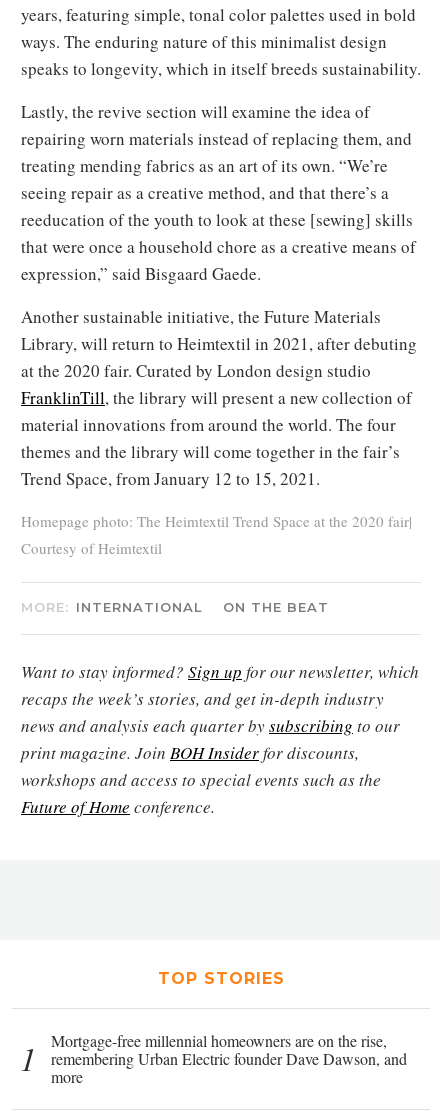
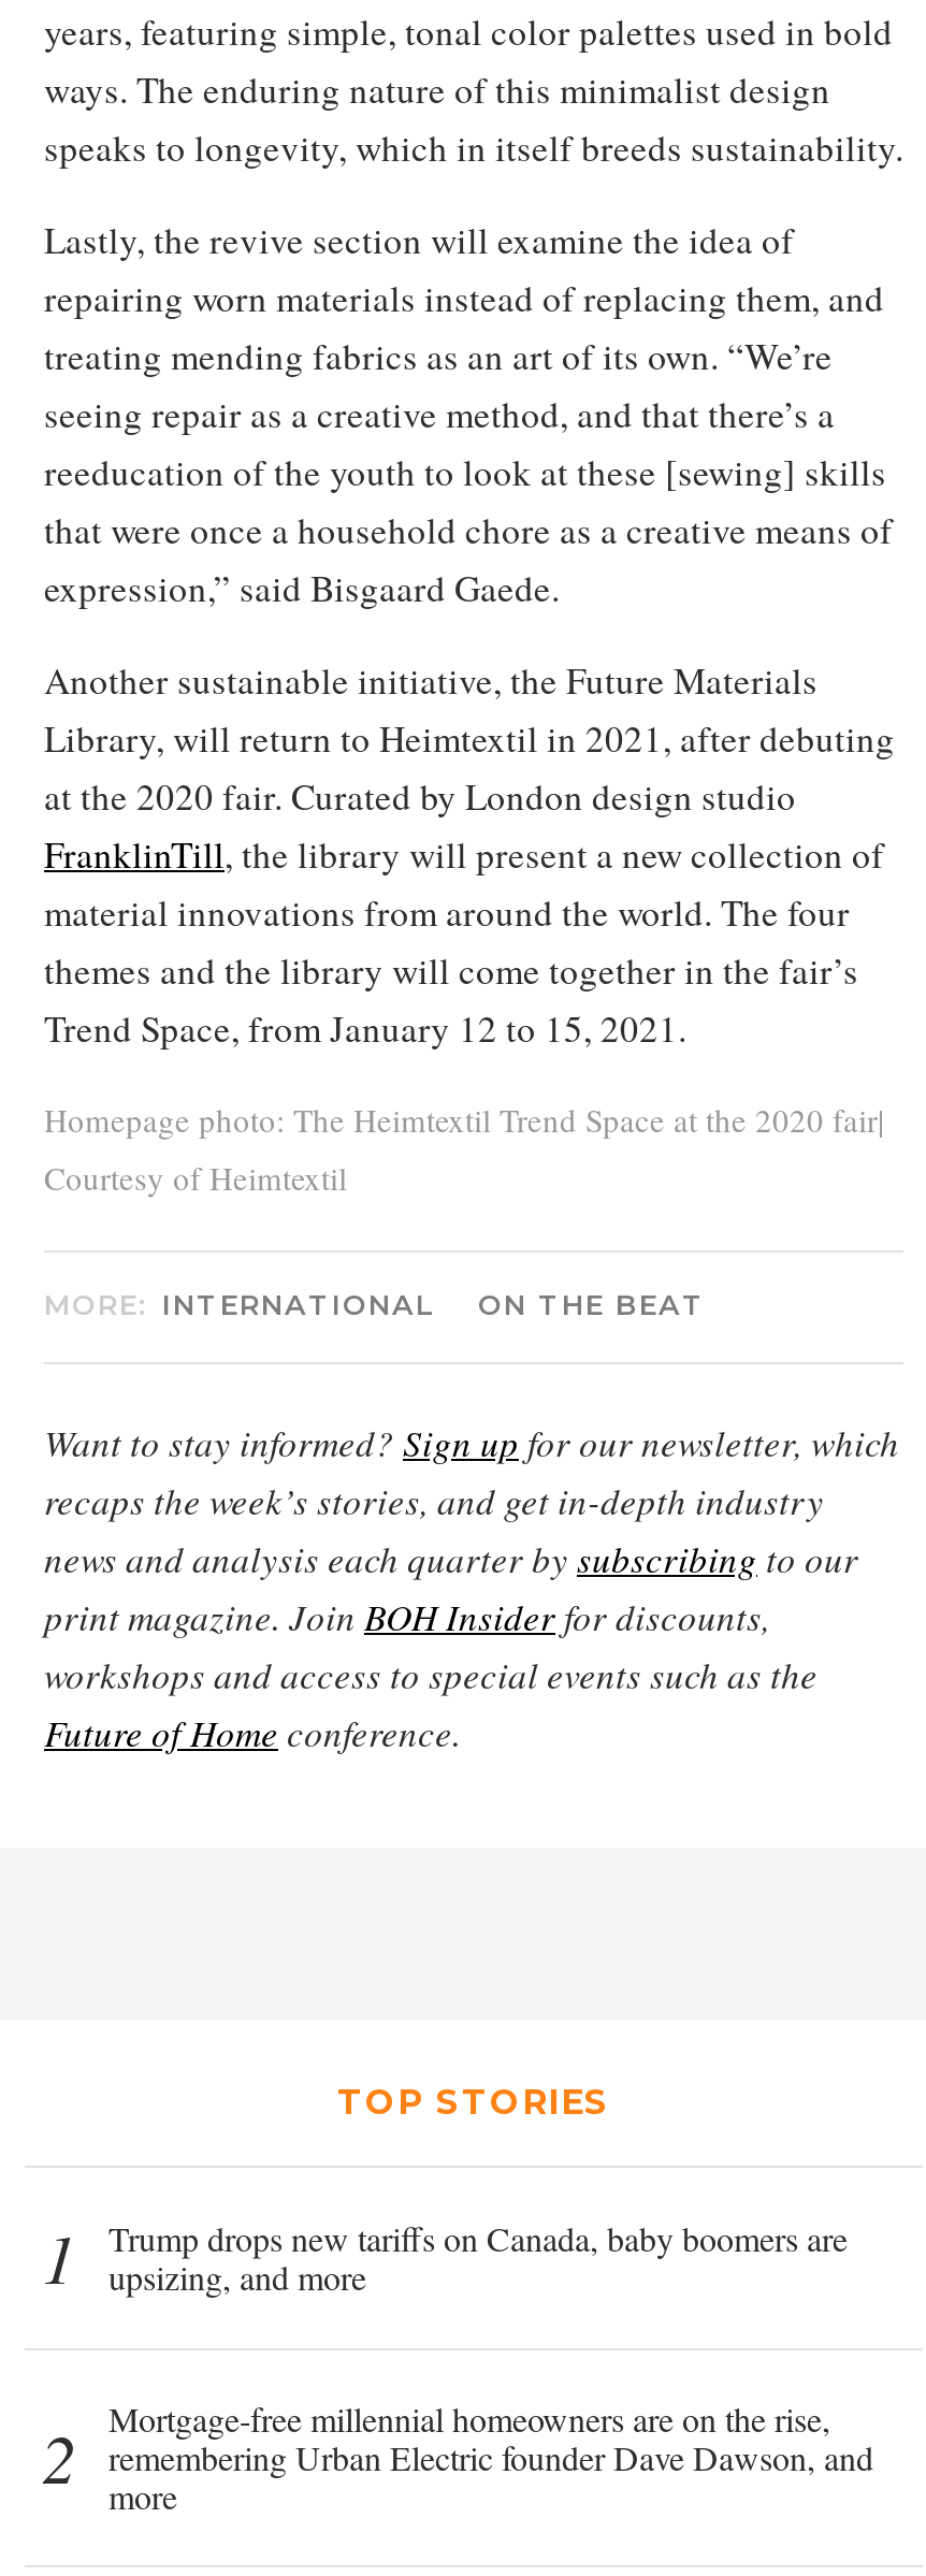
none -> [42,2214,848,2502] Trump drops new tariffs on Canada, baby boomers are | upsizing, and more | 2

